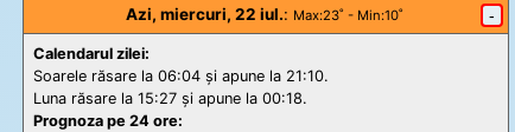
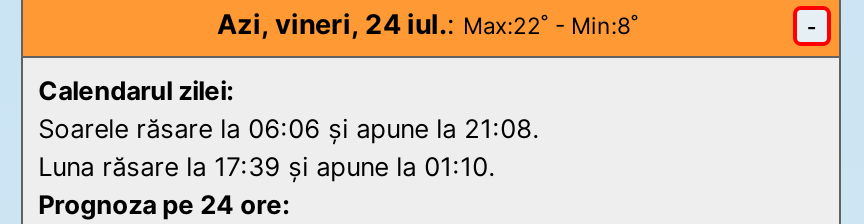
[125,5,403,24] Azi, miercuri, 22 iul.: Max:23˚ - Min:10˚ -> [217,8,639,40] Azi, vineri, 24 iul.: Max:22˚ - Min:8˚
[33,67,328,85] Soarele răsare la 06:04 și apune la 21:10. -> [38,114,540,144] Soarele răsare la 06:06 și apune la 21:08.
[33,90,307,107] Luna răsare la 15:27 și apune la 00:18. -> [38,152,496,182] Luna răsare la 17:39 și apune la 01:10.

